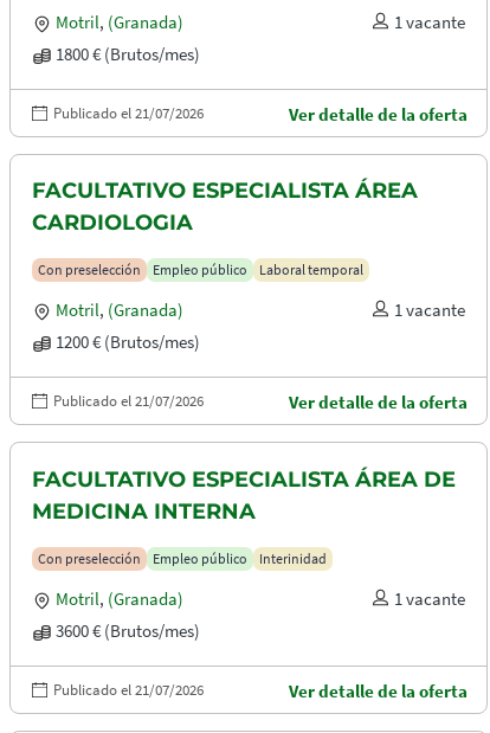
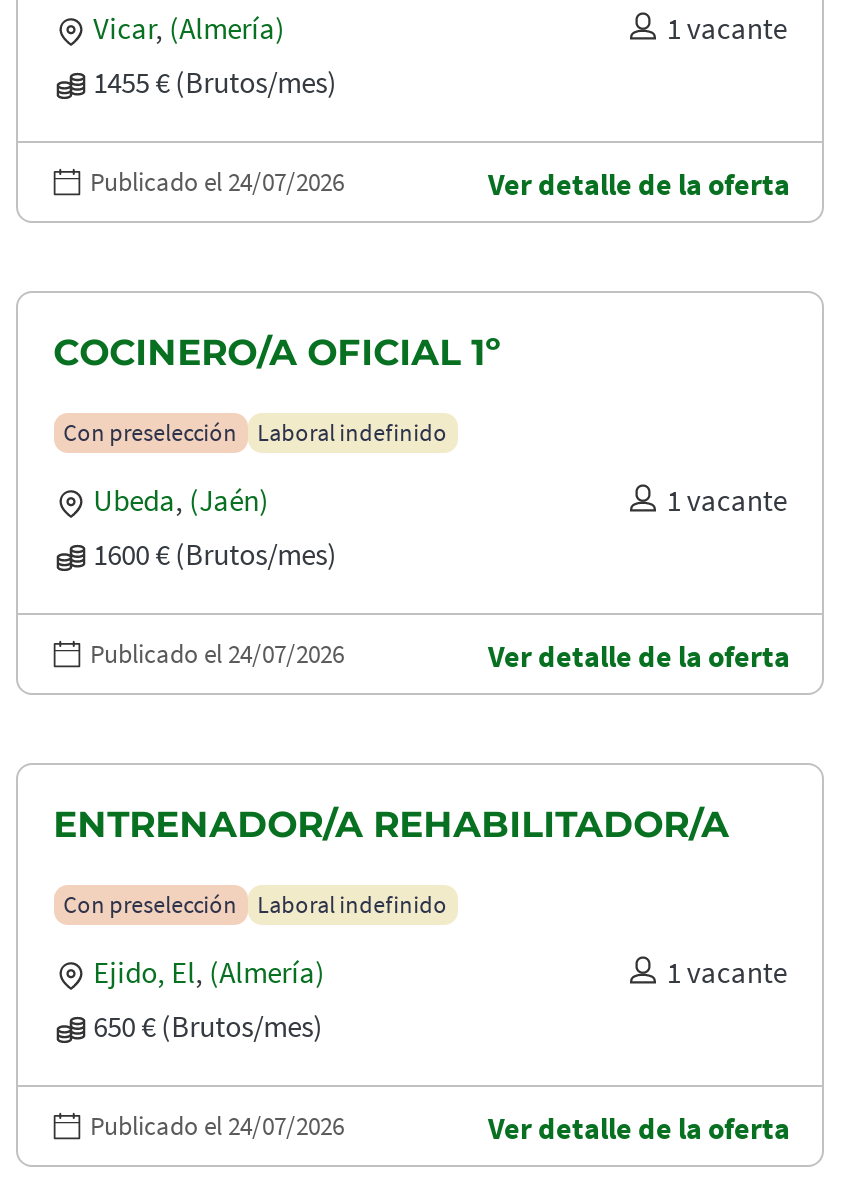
[55,10,183,33] Motril, (Granada) -> [93,10,285,48] Vicar, (Almería)
[55,42,200,65] 1800 € (Brutos/mes) -> [93,64,337,102] 1455 € (Brutos/mes)
[53,103,204,123] Publicado el 21/07/2026 -> [90,166,344,200] Publicado el 24/07/2026
[31,178,417,236] FACULTATIVO ESPECIALISTA ÁREA | CARDIOLOGIA -> [53,332,501,376] COCINERO/A OFICIAL 1º
[152,261,363,279] Empleo público | Laboral temporal -> [257,418,447,448] Laboral indefinido
[55,299,183,321] Motril, (Granada) -> [93,482,269,520] Ubeda, (Jaén)
[55,331,200,353] 1200 € (Brutos/mes) -> [93,536,337,574] 1600 € (Brutos/mes)
[53,391,204,411] Publicado el 21/07/2026 -> [90,638,344,672] Publicado el 24/07/2026
[31,467,455,525] FACULTATIVO ESPECIALISTA ÁREA DE | MEDICINA INTERNA -> [53,804,729,848] ENTRENADOR/A REHABILITADOR/A
[152,549,326,567] Empleo público | Interinidad -> [257,890,447,920] Laboral indefinido
[55,587,183,610] Motril, (Granada) -> [93,954,325,992] Ejido, El, (Almería)
[55,619,200,642] 3600 € (Brutos/mes) -> [93,1008,323,1046] 650 € (Brutos/mes)
[53,680,204,700] Publicado el 21/07/2026 -> [90,1110,344,1144] Publicado el 24/07/2026

